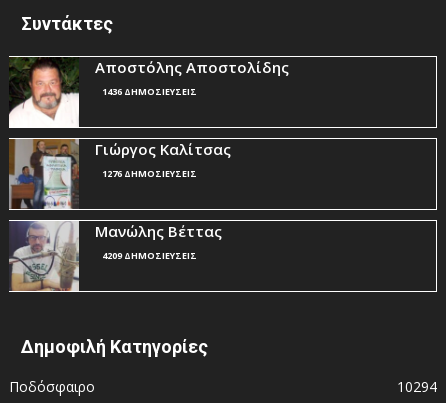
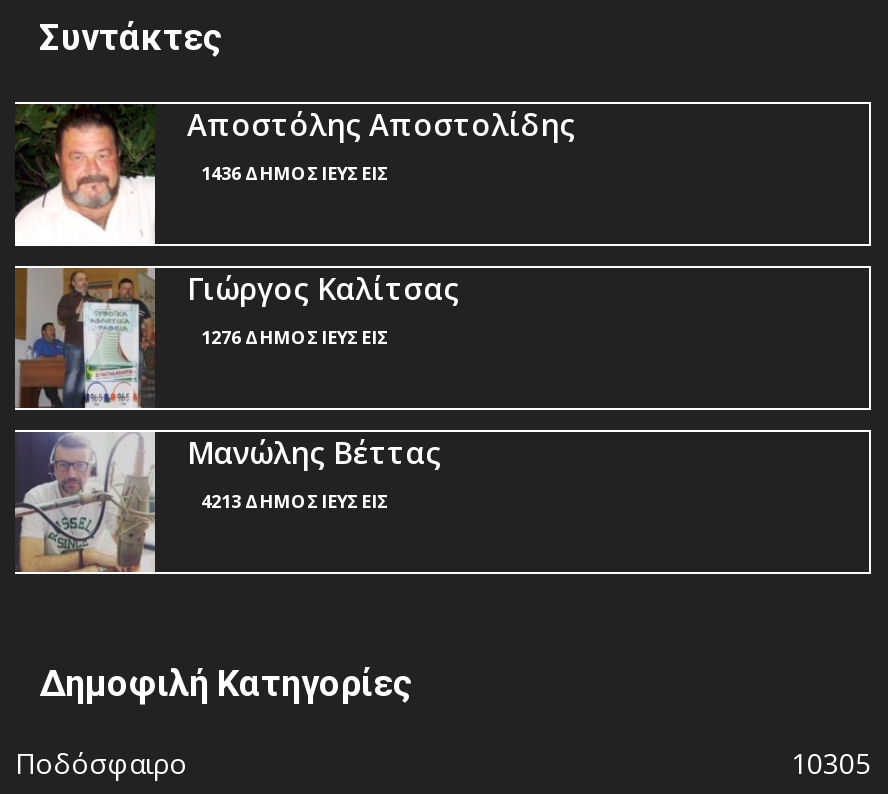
[102,249,197,262] 4209 ΔΗΜΟΣΙΕΥΣΕΙΣ -> [201,487,391,513] 4213 ΔΗΜΟΣΙΕΥΣΕΙΣ
[397,377,437,396] 10294 -> [791,743,871,781] 10305

